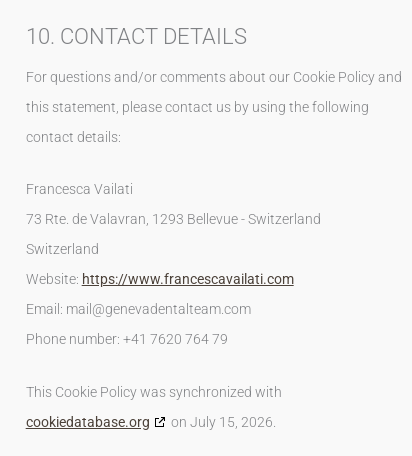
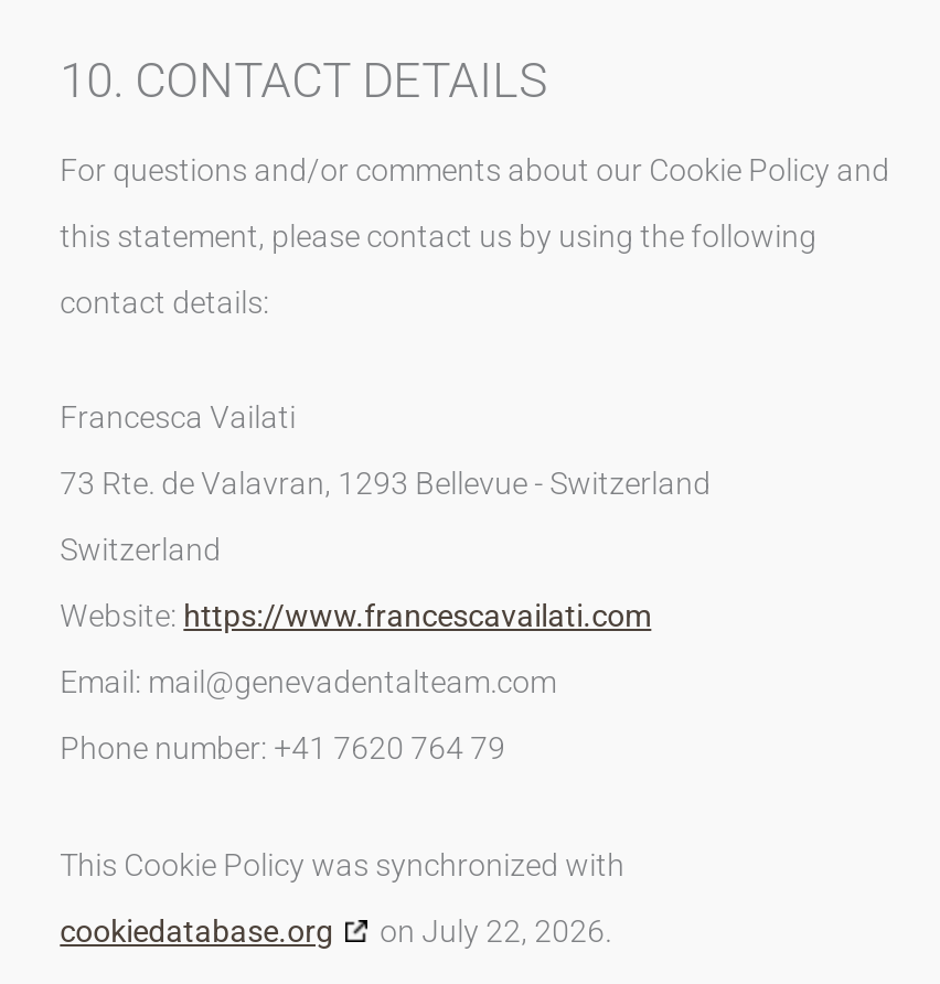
[26,413,276,429] cookiedatabase.org on July 15, 2026. -> [60,912,612,948] cookiedatabase.org on July 22, 2026.

